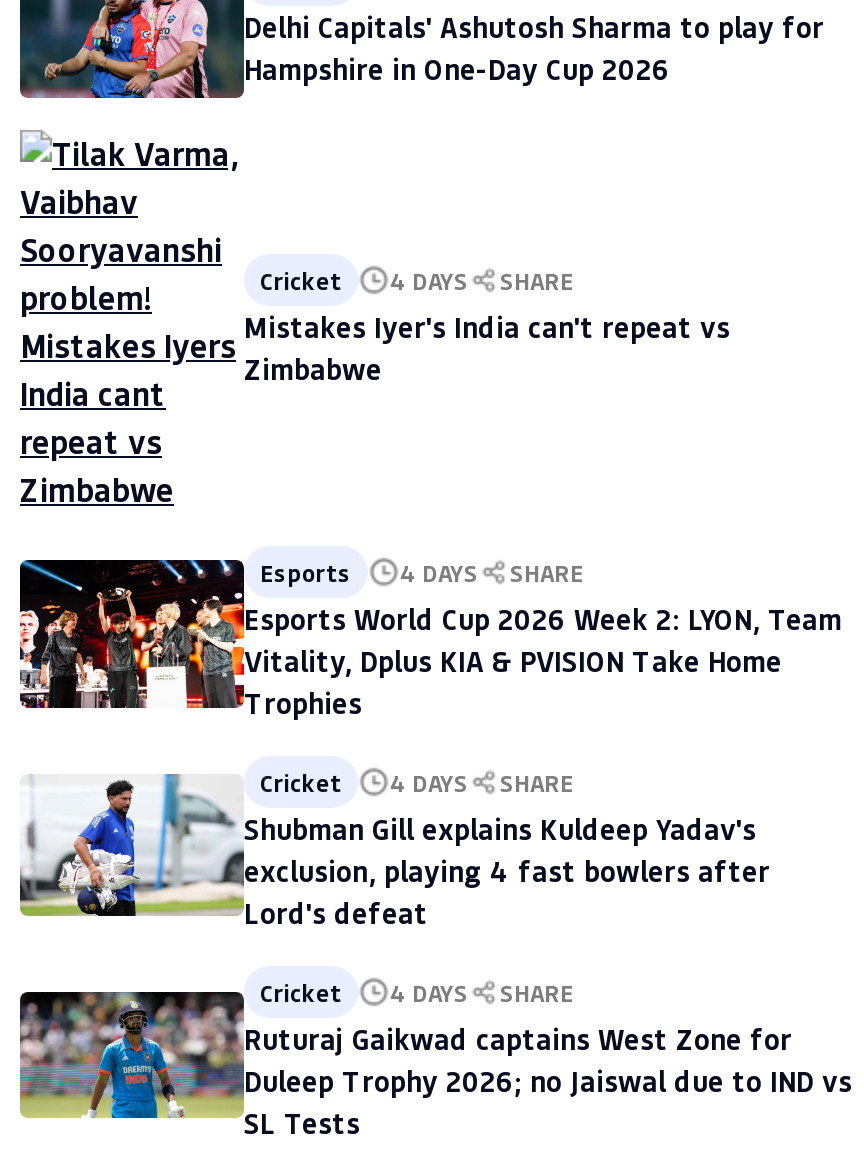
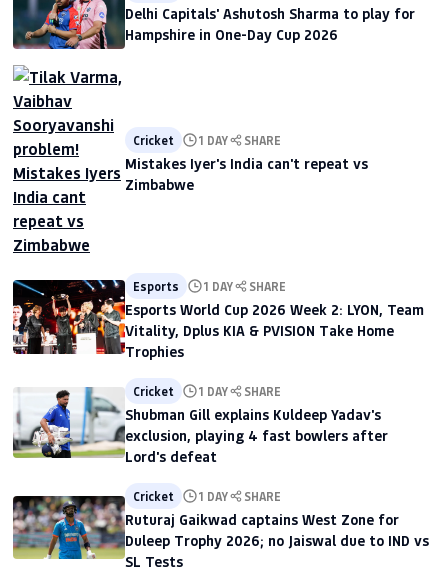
[260,263,574,295] Cricket 4 DAYS SHARE -> [133,132,281,148] Cricket 1 DAY SHARE
[260,555,584,587] Esports 4 DAYS SHARE -> [133,278,286,294] Esports 1 DAY SHARE
[260,765,574,797] Cricket 4 DAYS SHARE -> [133,383,281,399] Cricket 1 DAY SHARE
[260,975,574,1007] Cricket 4 DAYS SHARE -> [133,488,281,504] Cricket 1 DAY SHARE

